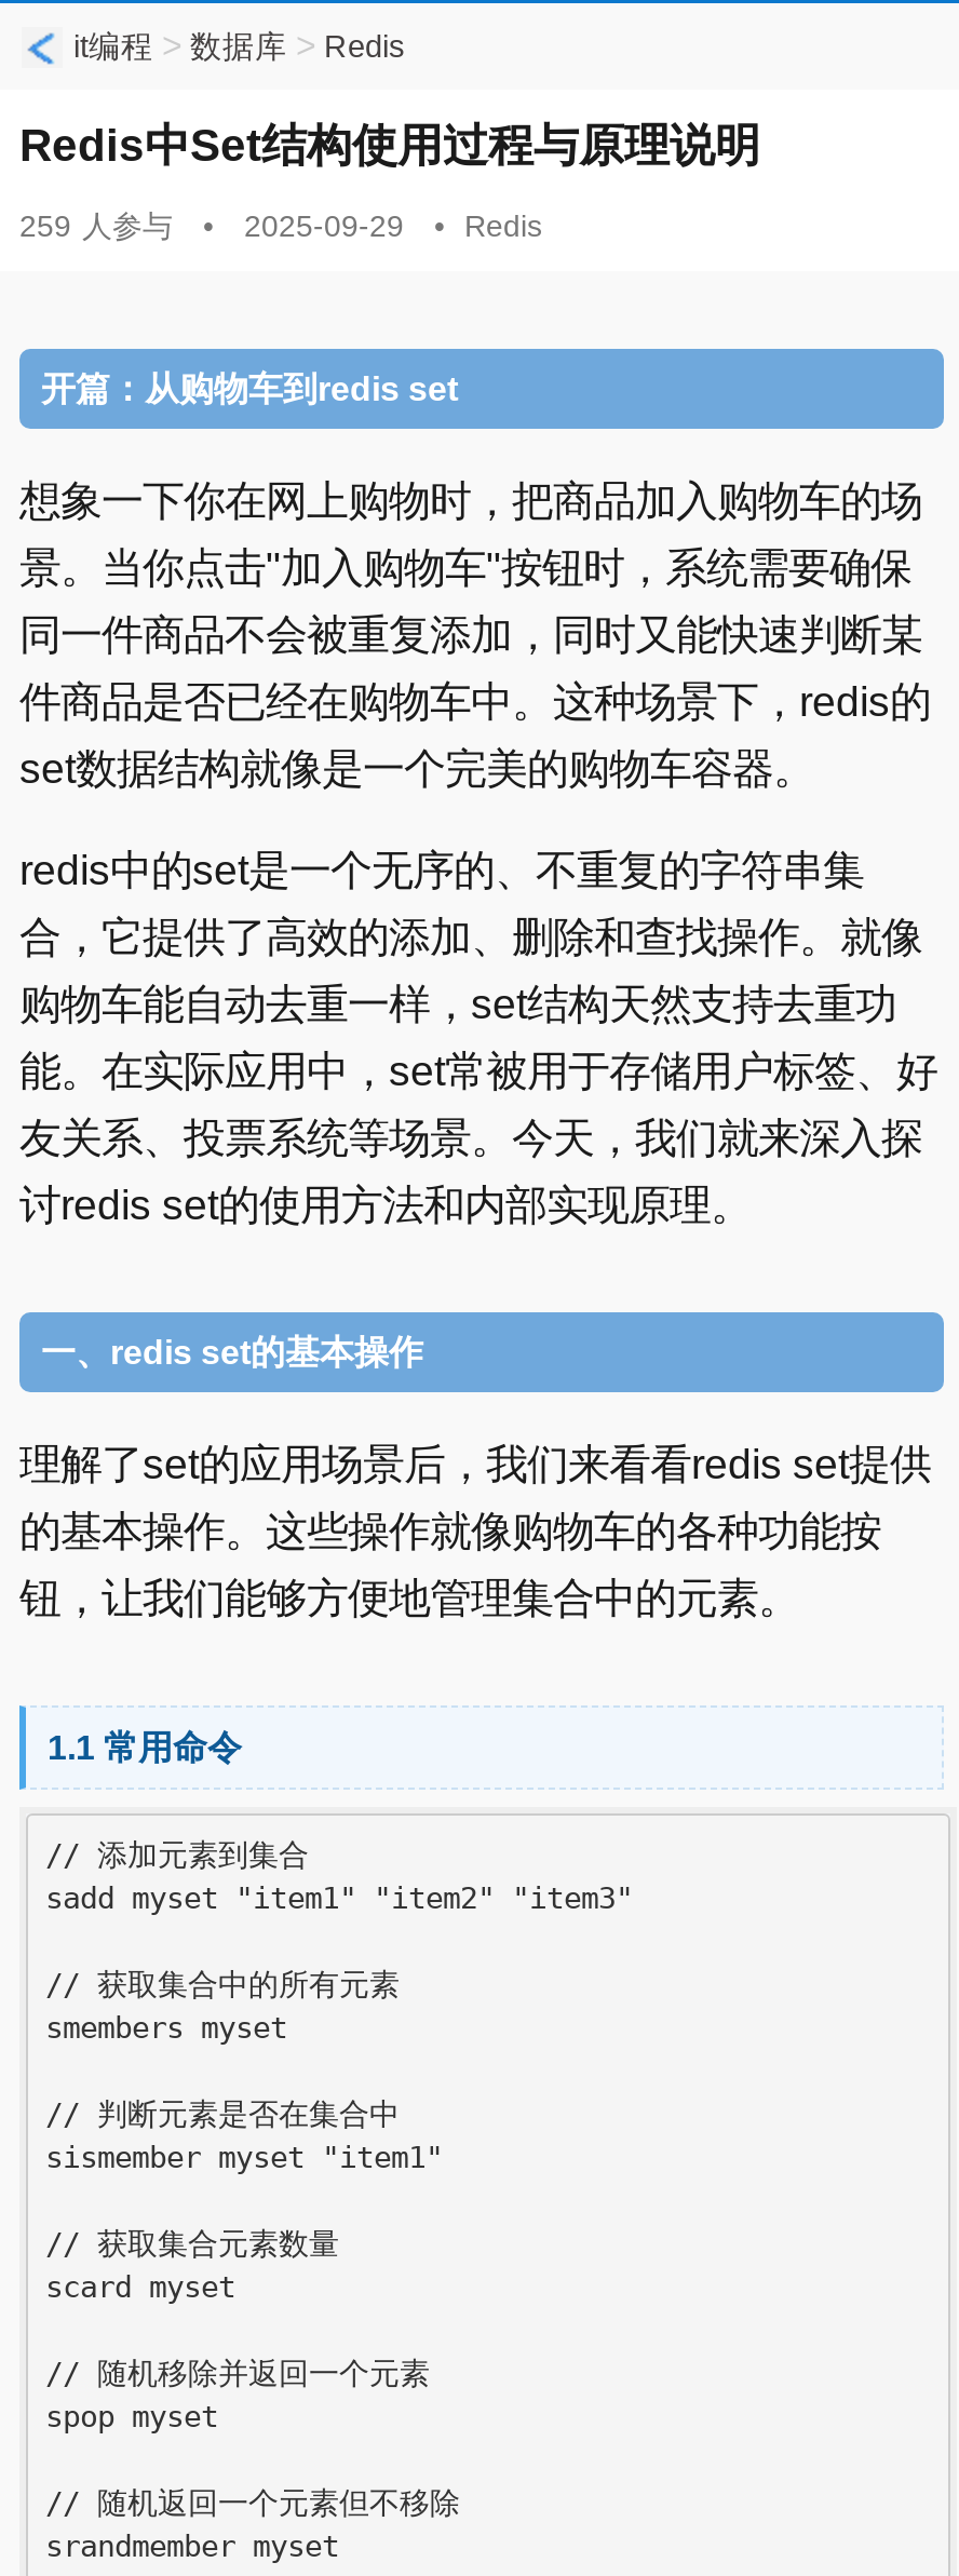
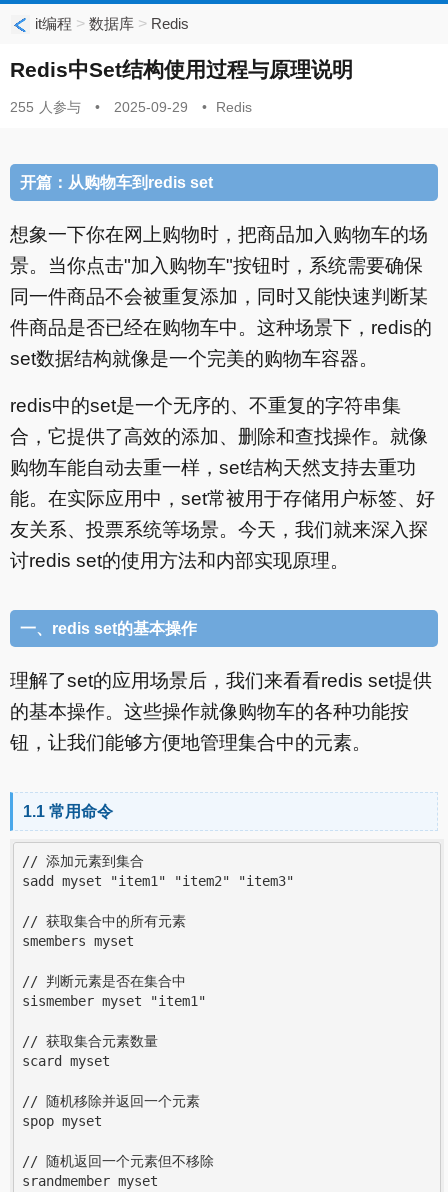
[19,208,173,243] 259 人参与 -> [10,99,81,115] 255 人参与

